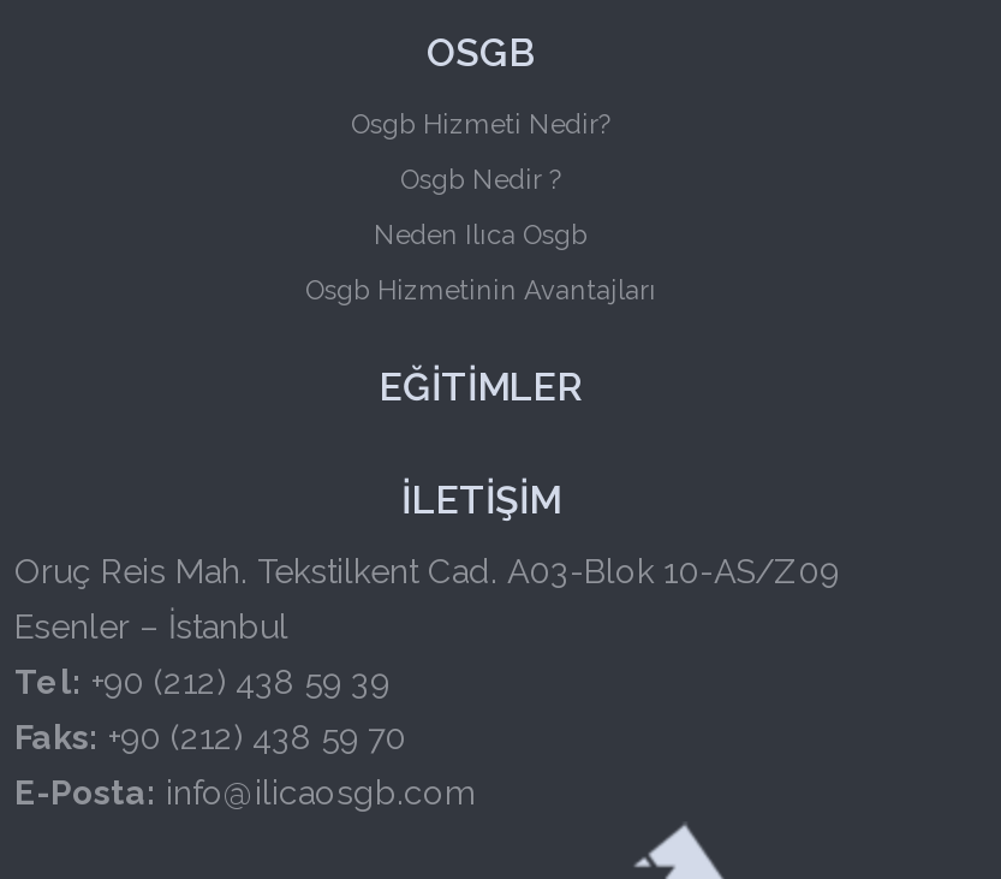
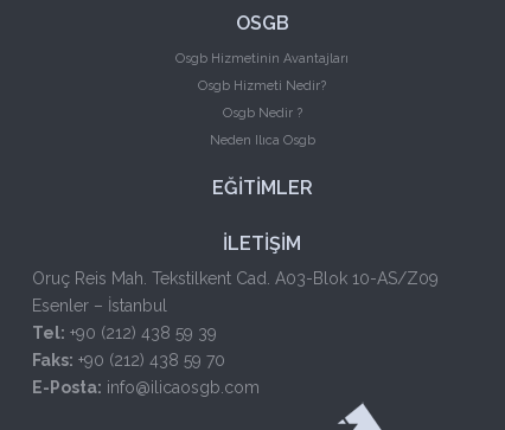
moved [351,110,610,252] -> [198,79,326,148]: Osgb Hizmeti Nedir? | Osgb Nedir ? | Neden Ilıca Osgb
moved [305,276,656,307] -> [175,51,349,67]: Osgb Hizmetinin Avantajları

